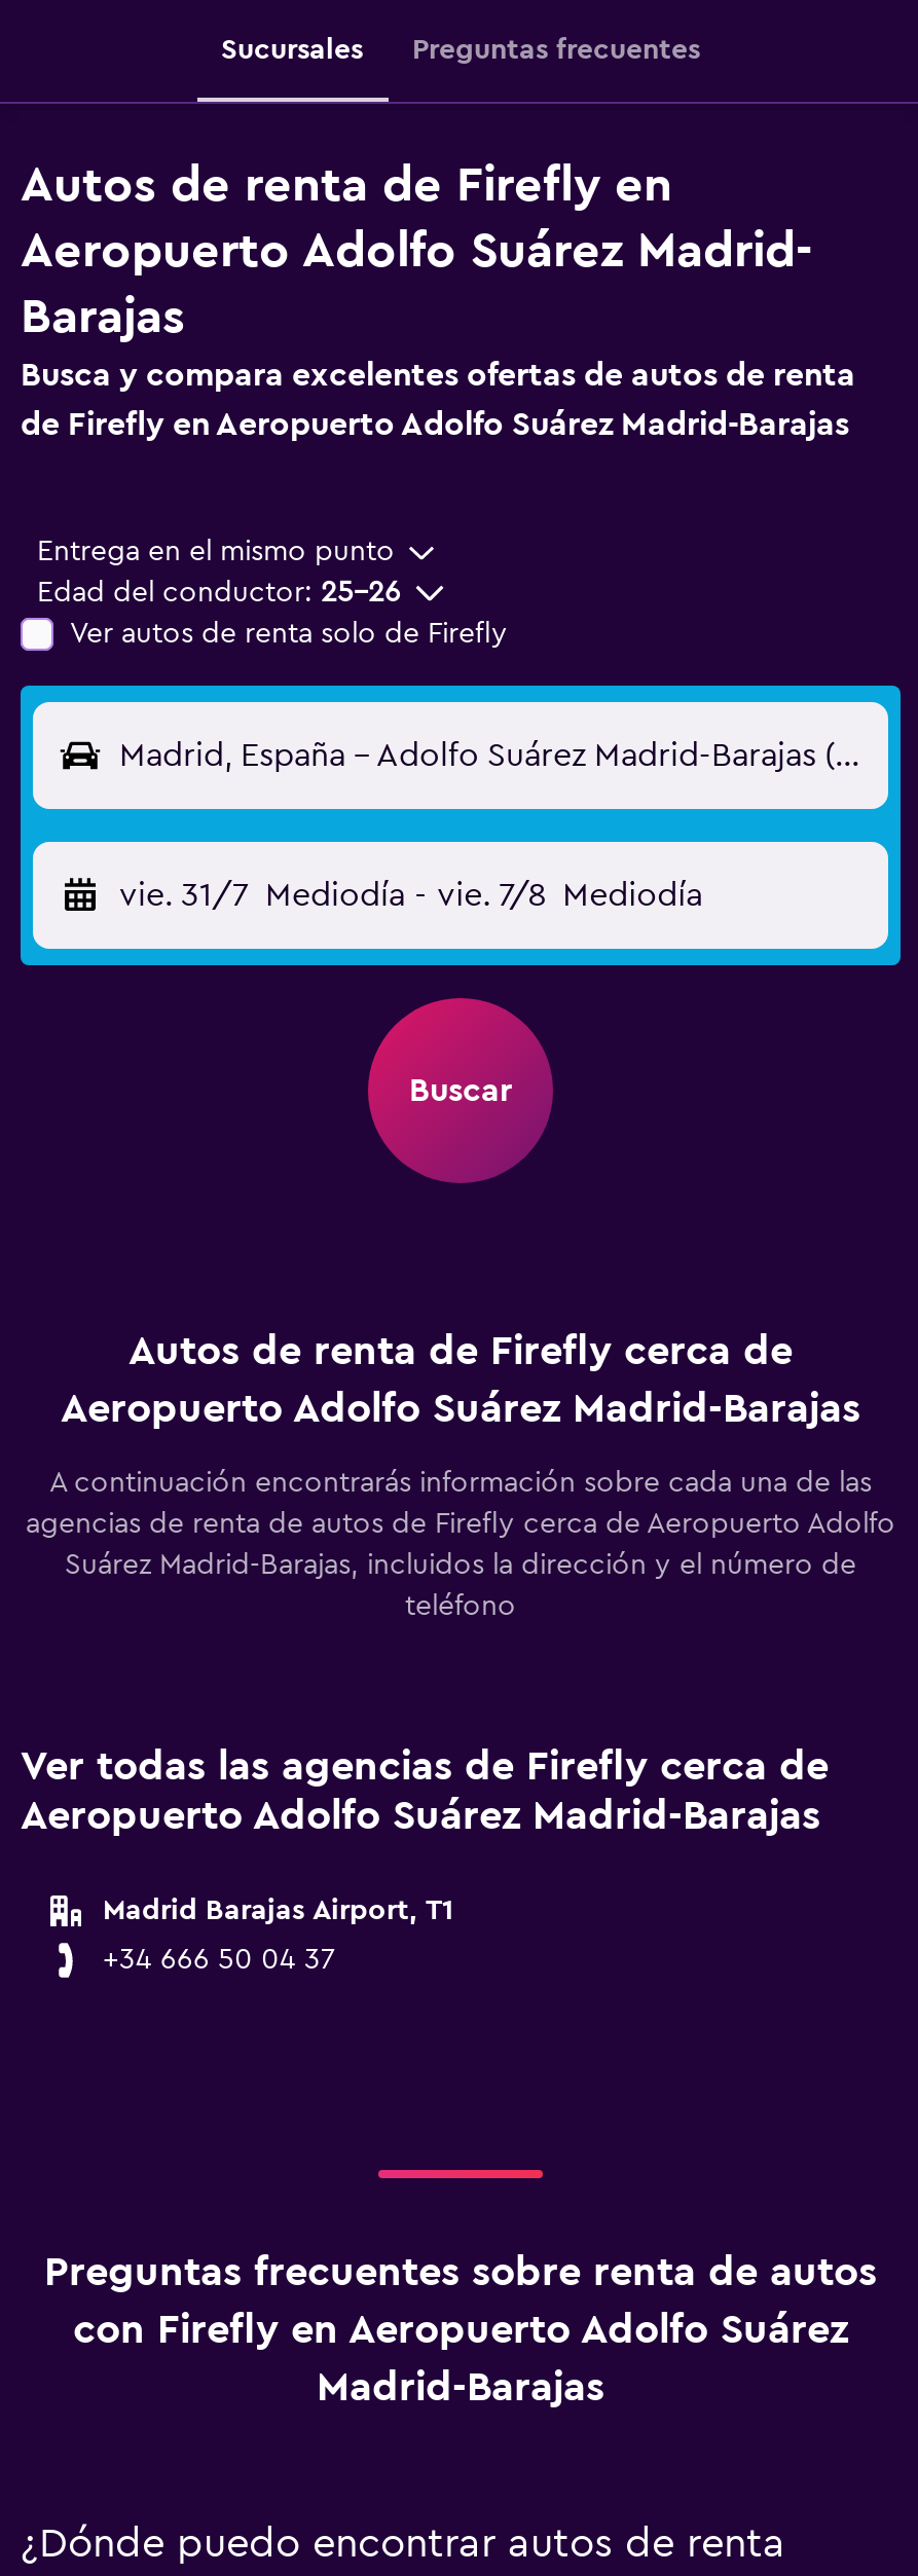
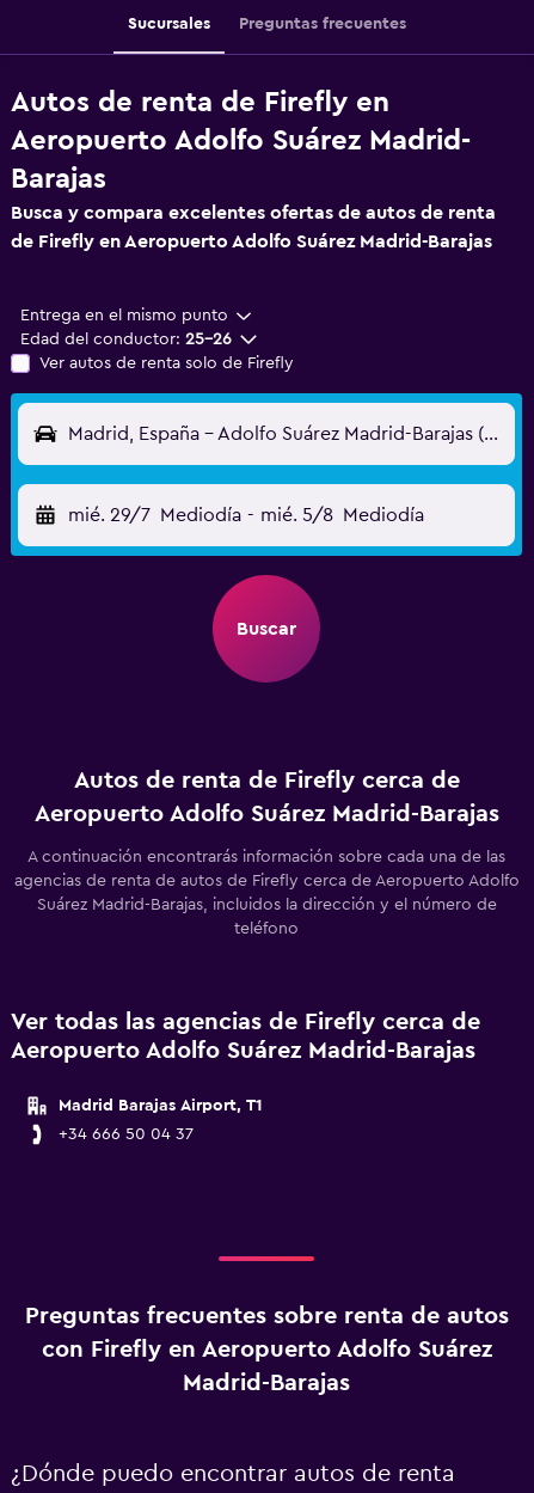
[119,879,702,912] vie. 31/7 Mediodía - vie. 7/8 Mediodía -> [68,506,424,525] mié. 29/7 Mediodía - mié. 5/8 Mediodía

